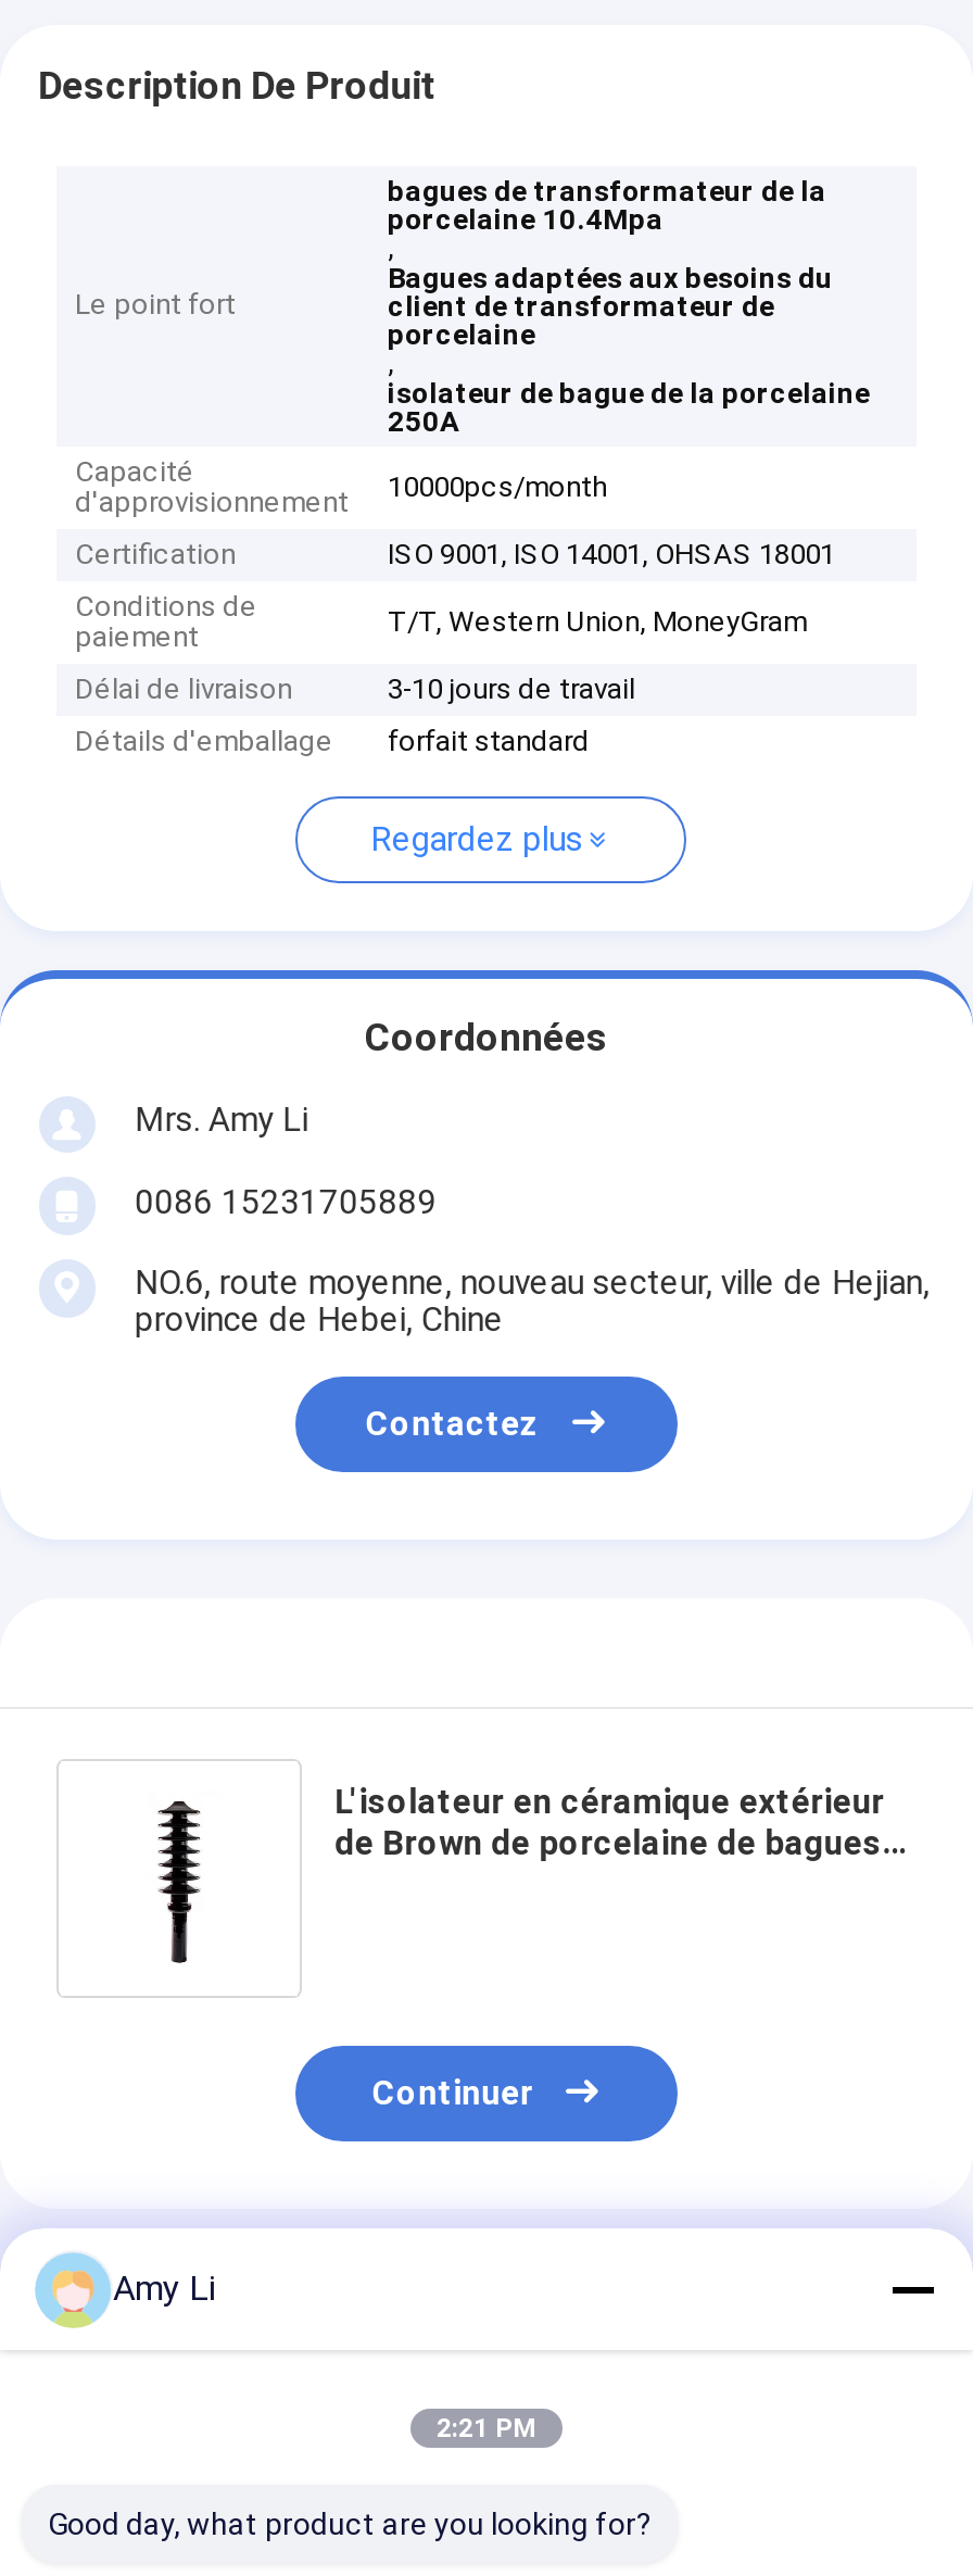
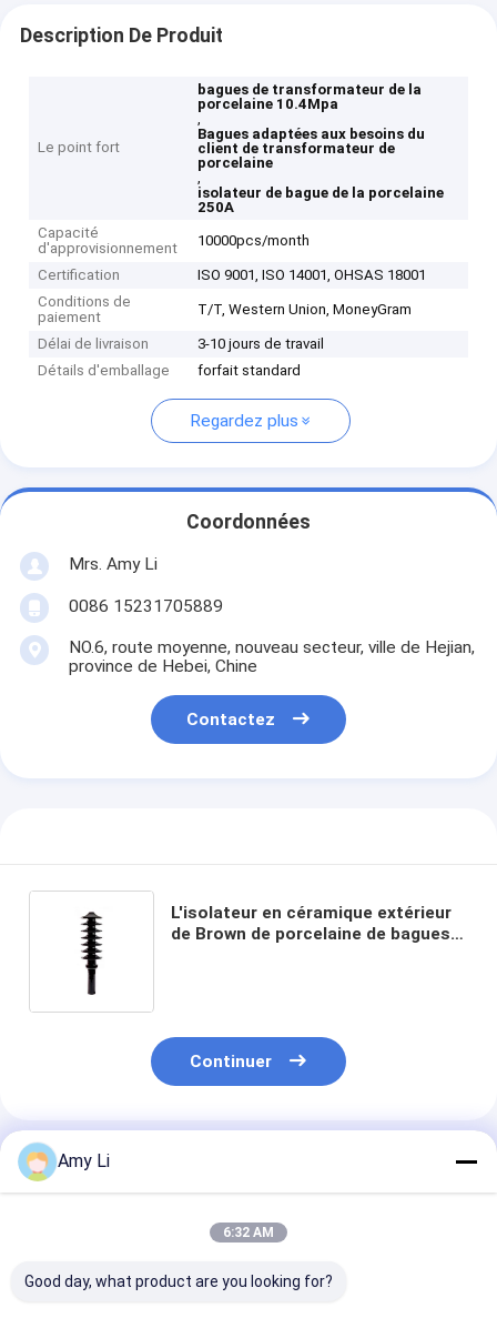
[437,2413,536,2443] 2:21 PM -> [223,1225,274,1240] 6:32 AM

